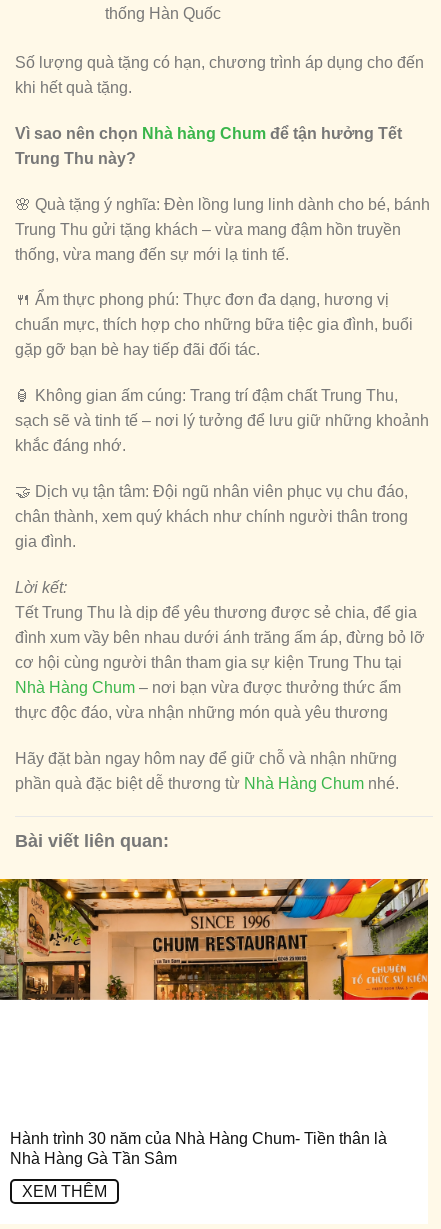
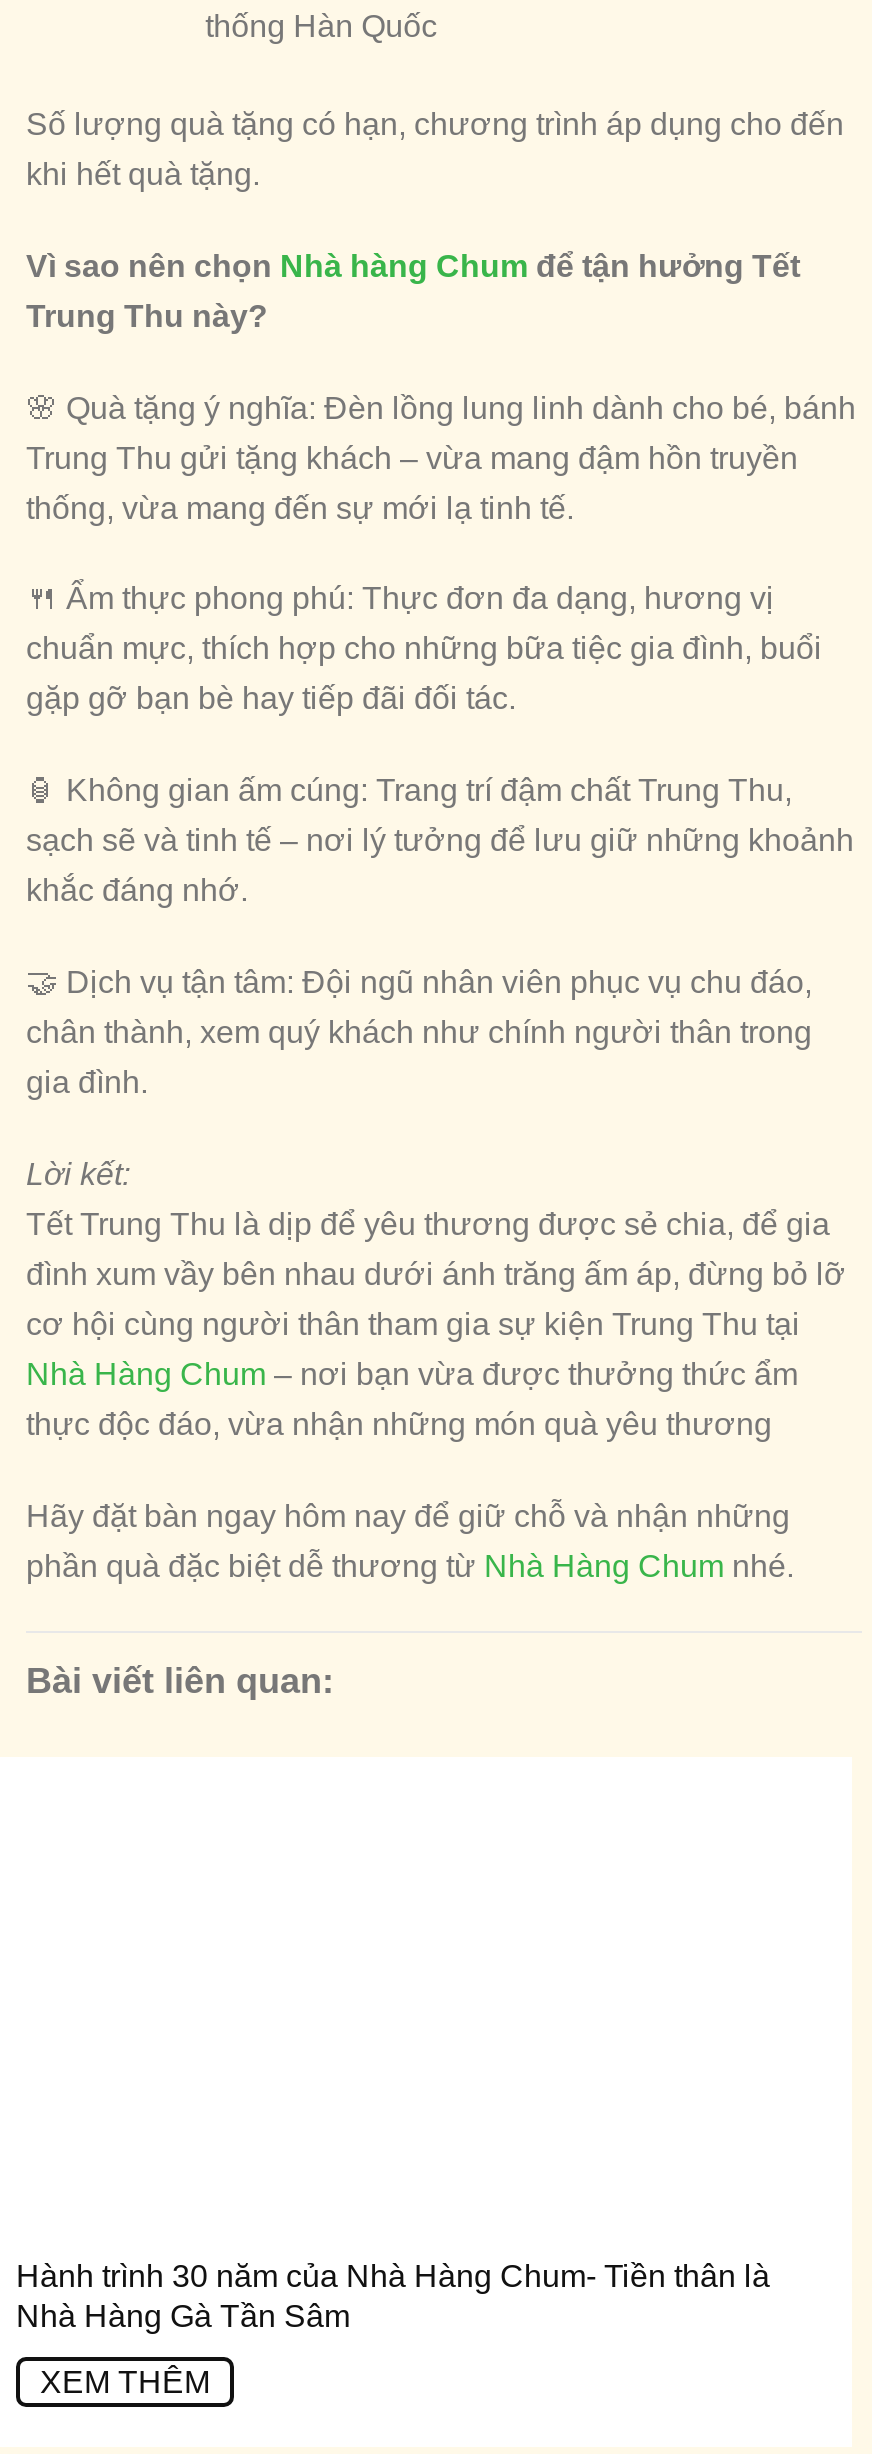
[3,878,429,1001] [image] -> none

